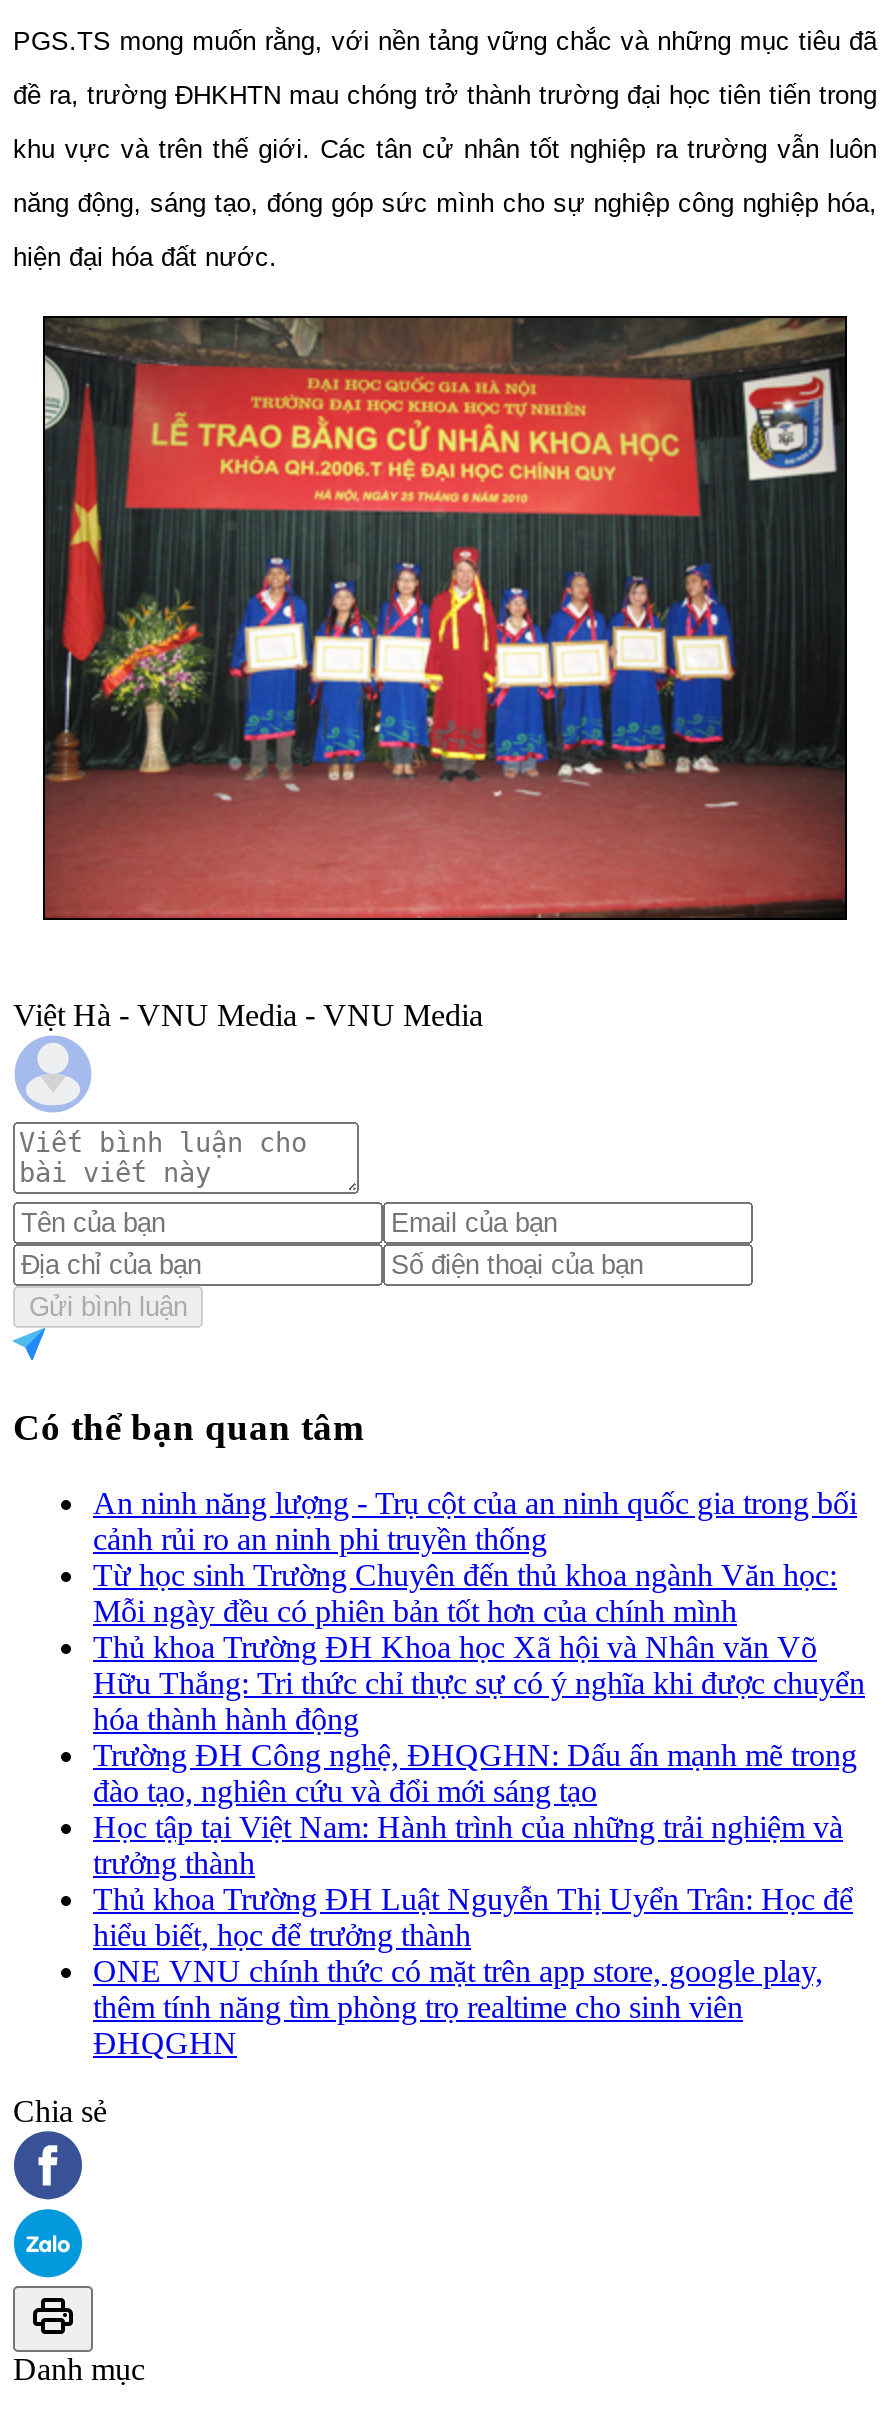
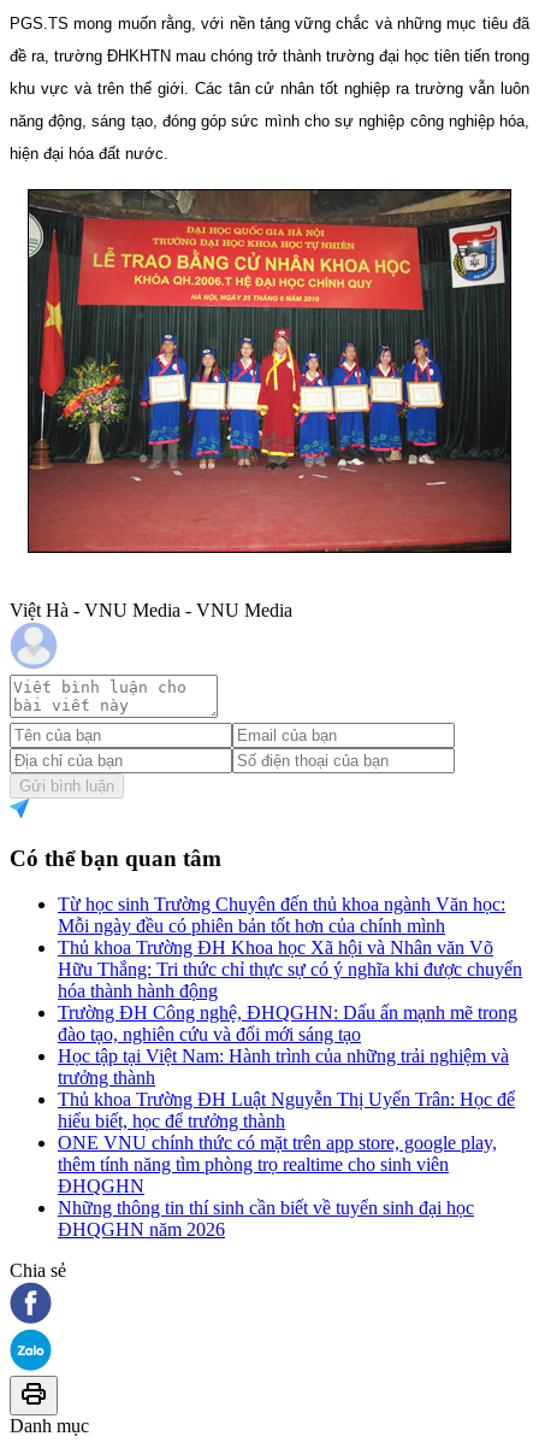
[93,1486,857,1556] An ninh năng lượng - Trụ cột của an ninh quốc gia trong bối | cảnh rủi ro an ninh phi truyền thống -> none
moved [93,1558,865,2060] -> [58,894,522,1196]: Từ học sinh Trường Chuyên đến thủ khoa ngành Văn học: | Mỗi ngày đều có phiên bản tốt hơn của chính mình | Thủ khoa Trường ĐH Khoa học Xã hội và Nhân văn Võ | ... | thêm tính năng tìm phòng trọ realtime cho sinh viên | ĐHQGHN
none -> [58,1198,474,1240] Những thông tin thí sinh cần biết về tuyển sinh đại học | ĐHQGHN năm 2026

